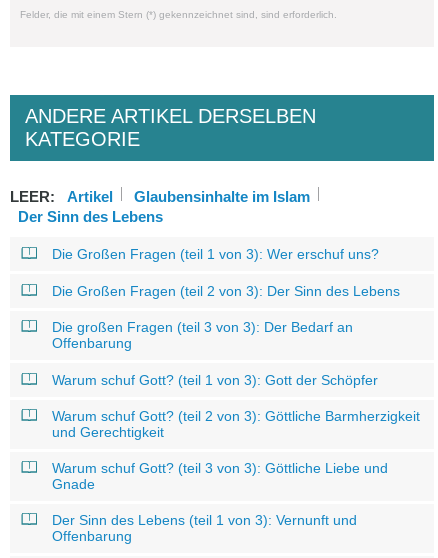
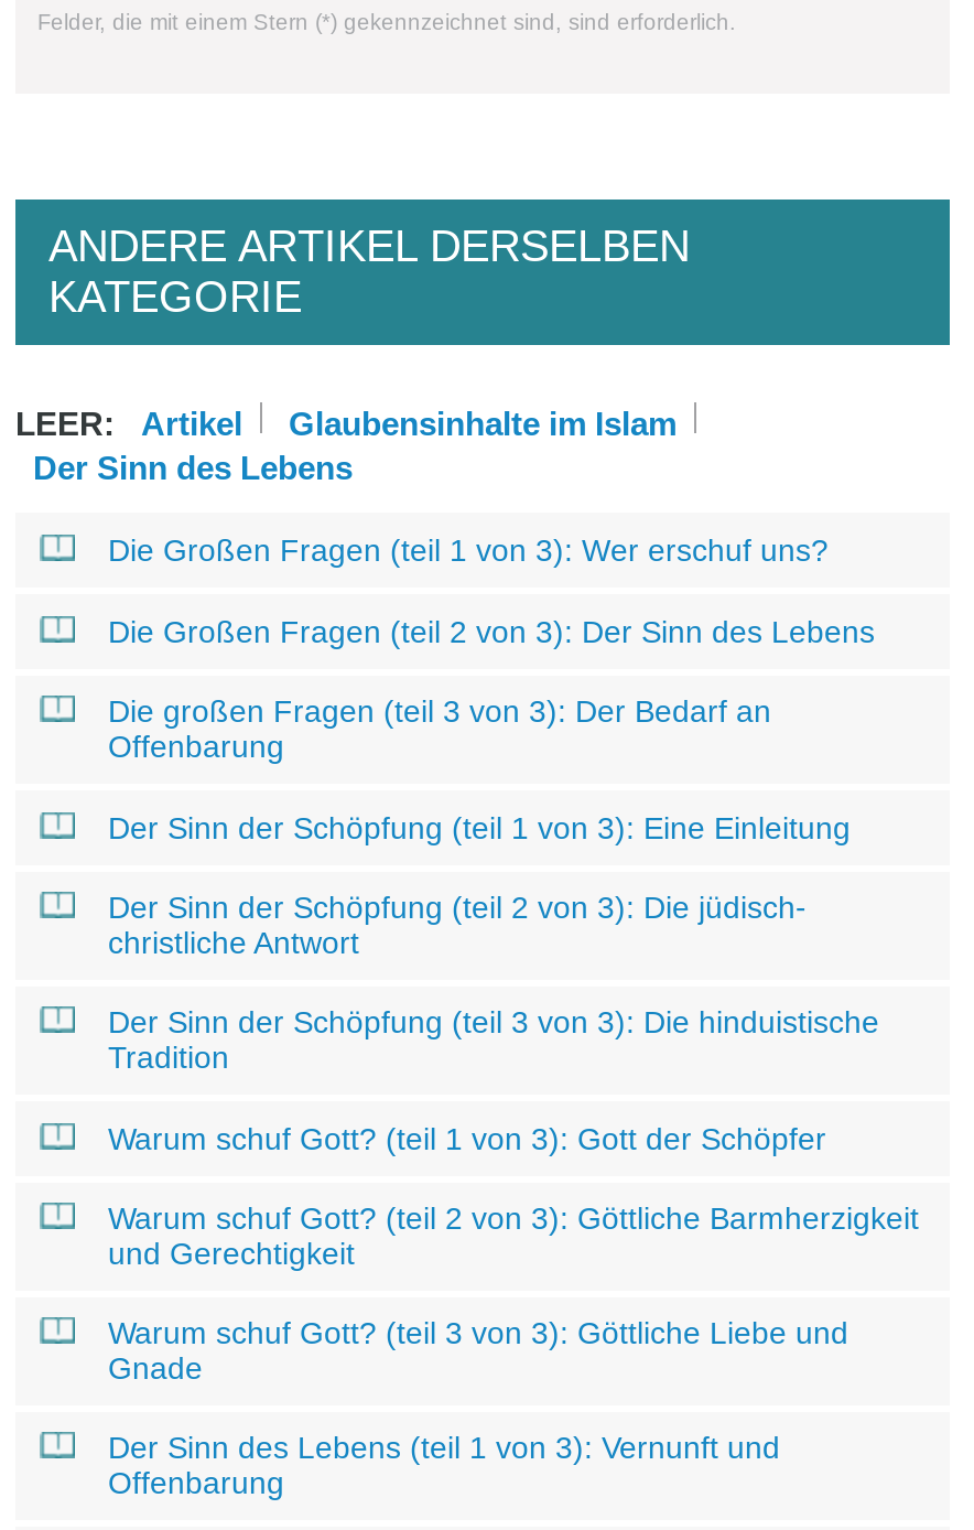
none -> [108,810,879,1075] Der Sinn der Schöpfung (teil 1 von 3): Eine Einleitung | Der Sinn der Schöpfung (teil 2 von 3): Die jüdisch- | christliche Antwort | Der Sinn der Schöpfung (teil 3 von 3): Die hinduistische | Tradition

